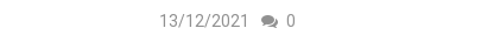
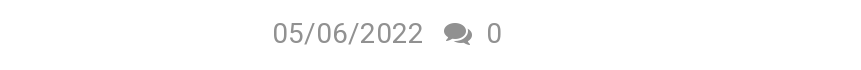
[160,11,296,30] 13/12/2021 0 -> [272,16,502,48] 05/06/2022 0

